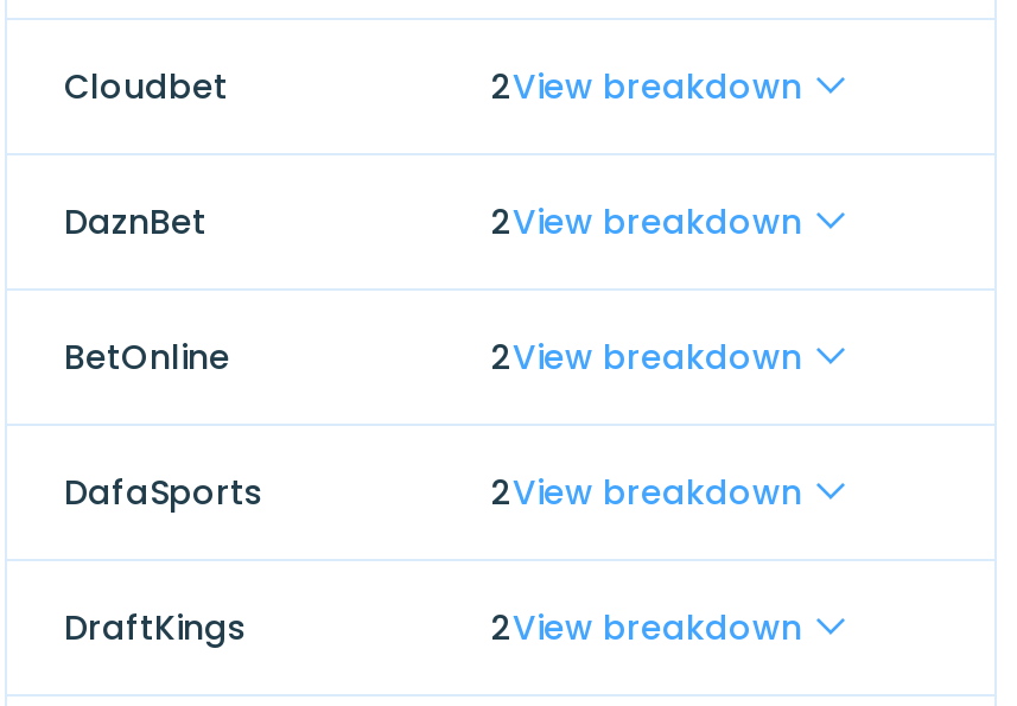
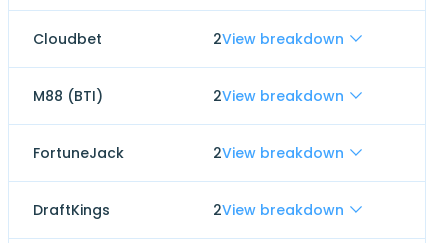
[64,197,206,245] DaznBet -> [33,86,103,106] M88 (BTI)
[64,332,802,515] BetOnline | 2View breakdown | DafaSports -> [33,143,124,163] FortuneJack

